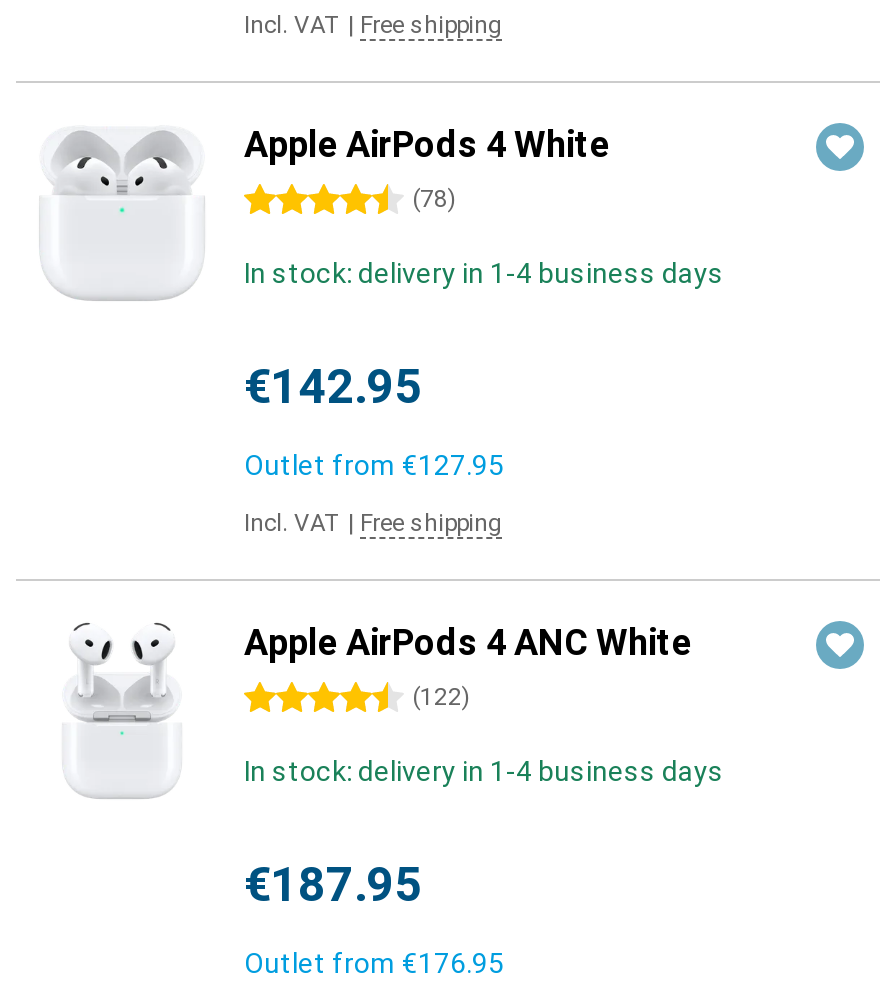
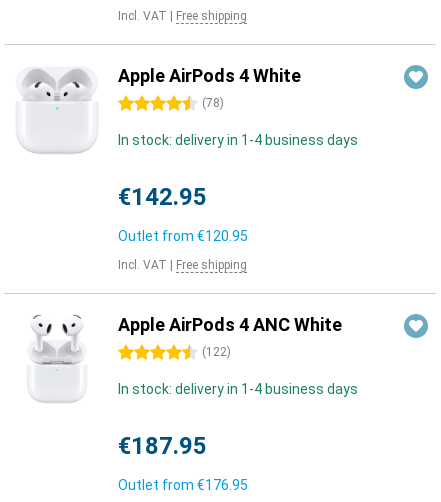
[244,449,504,481] Outlet from €127.95 -> [118,228,248,244] Outlet from €120.95

